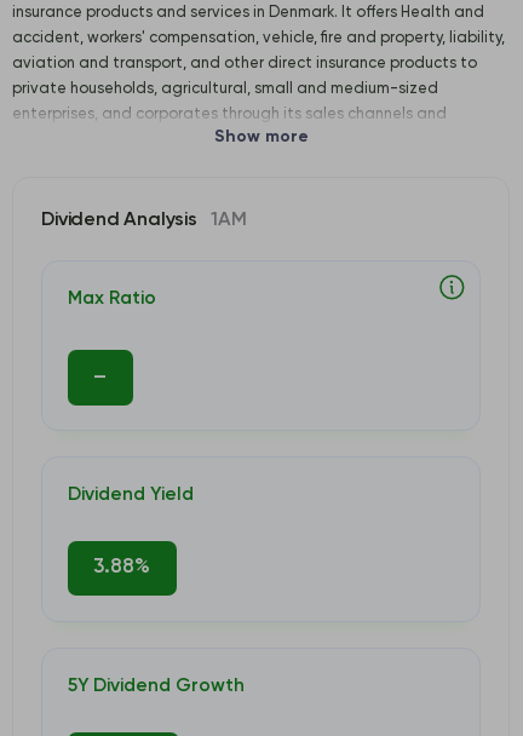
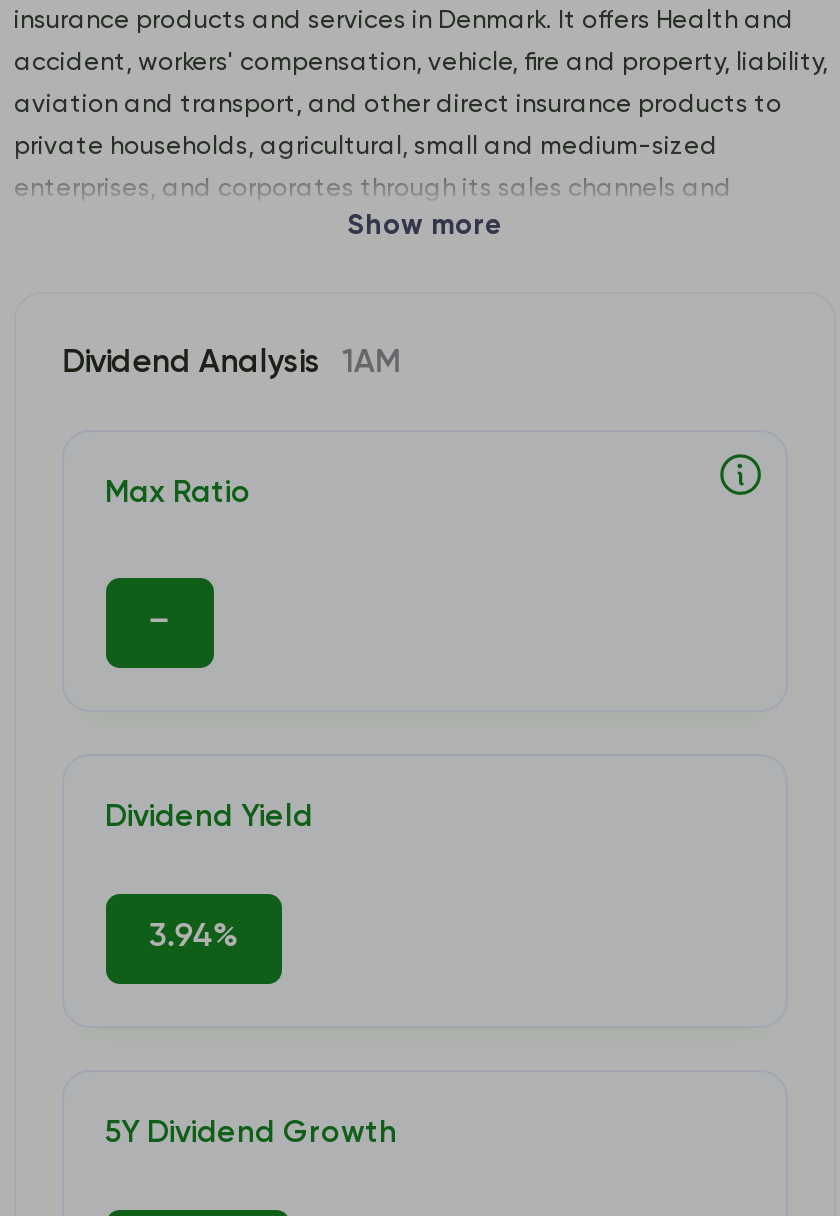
[93,558,150,578] 3.88% -> [148,921,238,955] 3.94%

